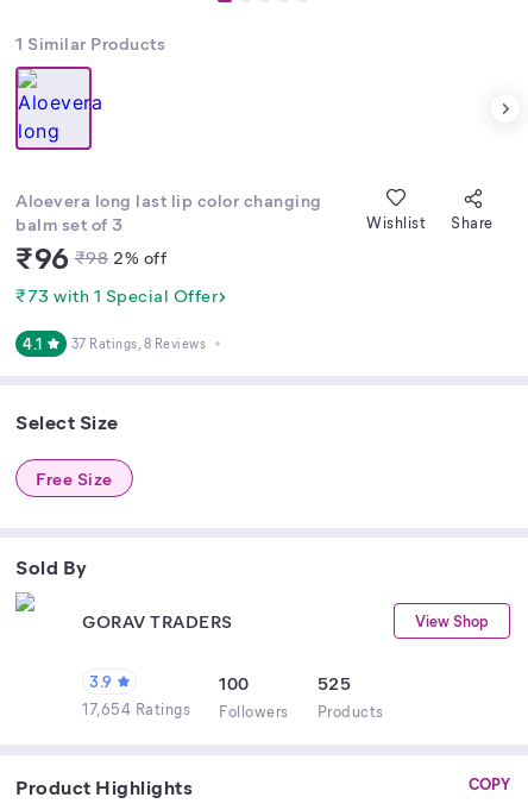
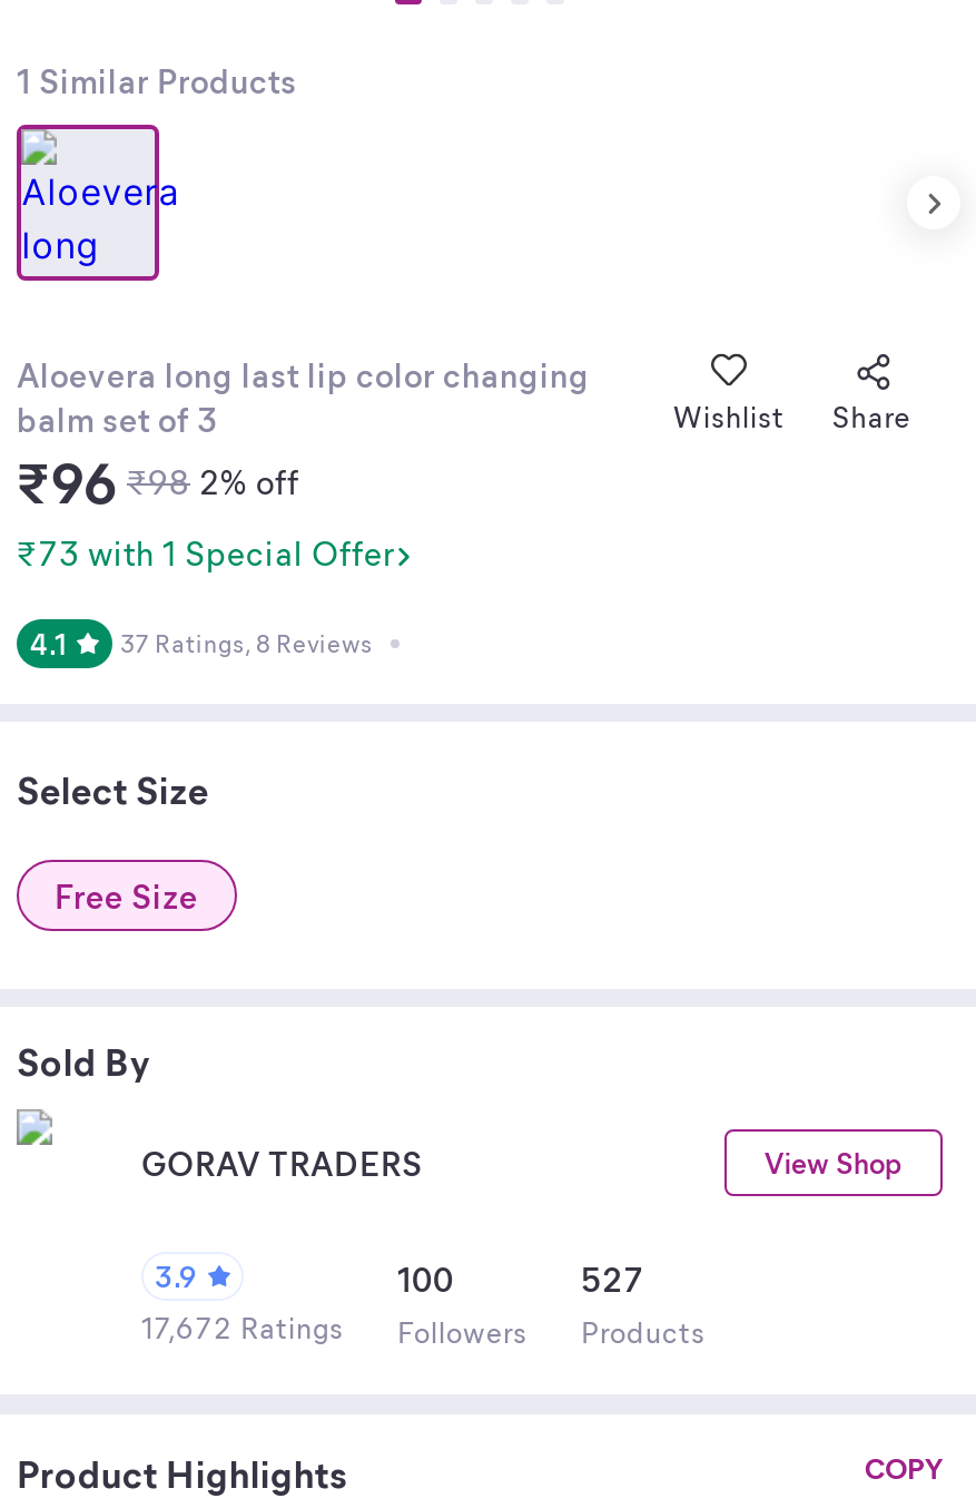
[317,671,351,695] 525 -> [581,1256,644,1301] 527
[82,698,384,721] 17,654 Ratings Followers Products -> [141,1308,706,1350] 17,672 Ratings Followers Products

